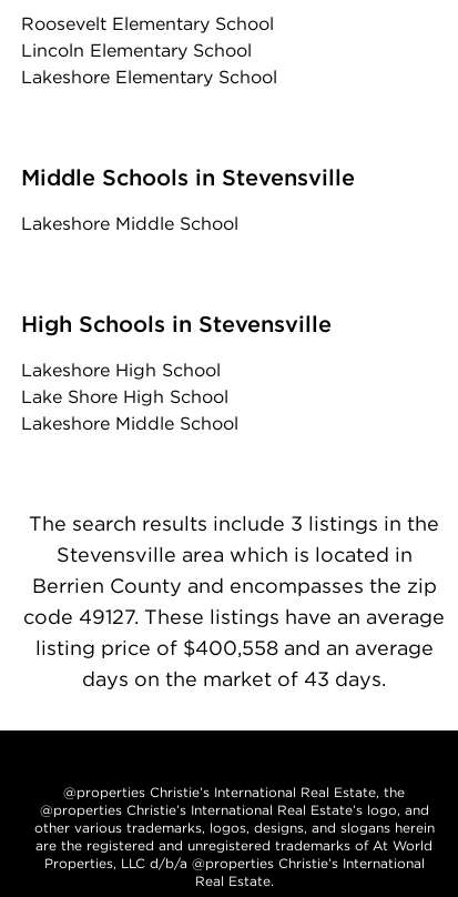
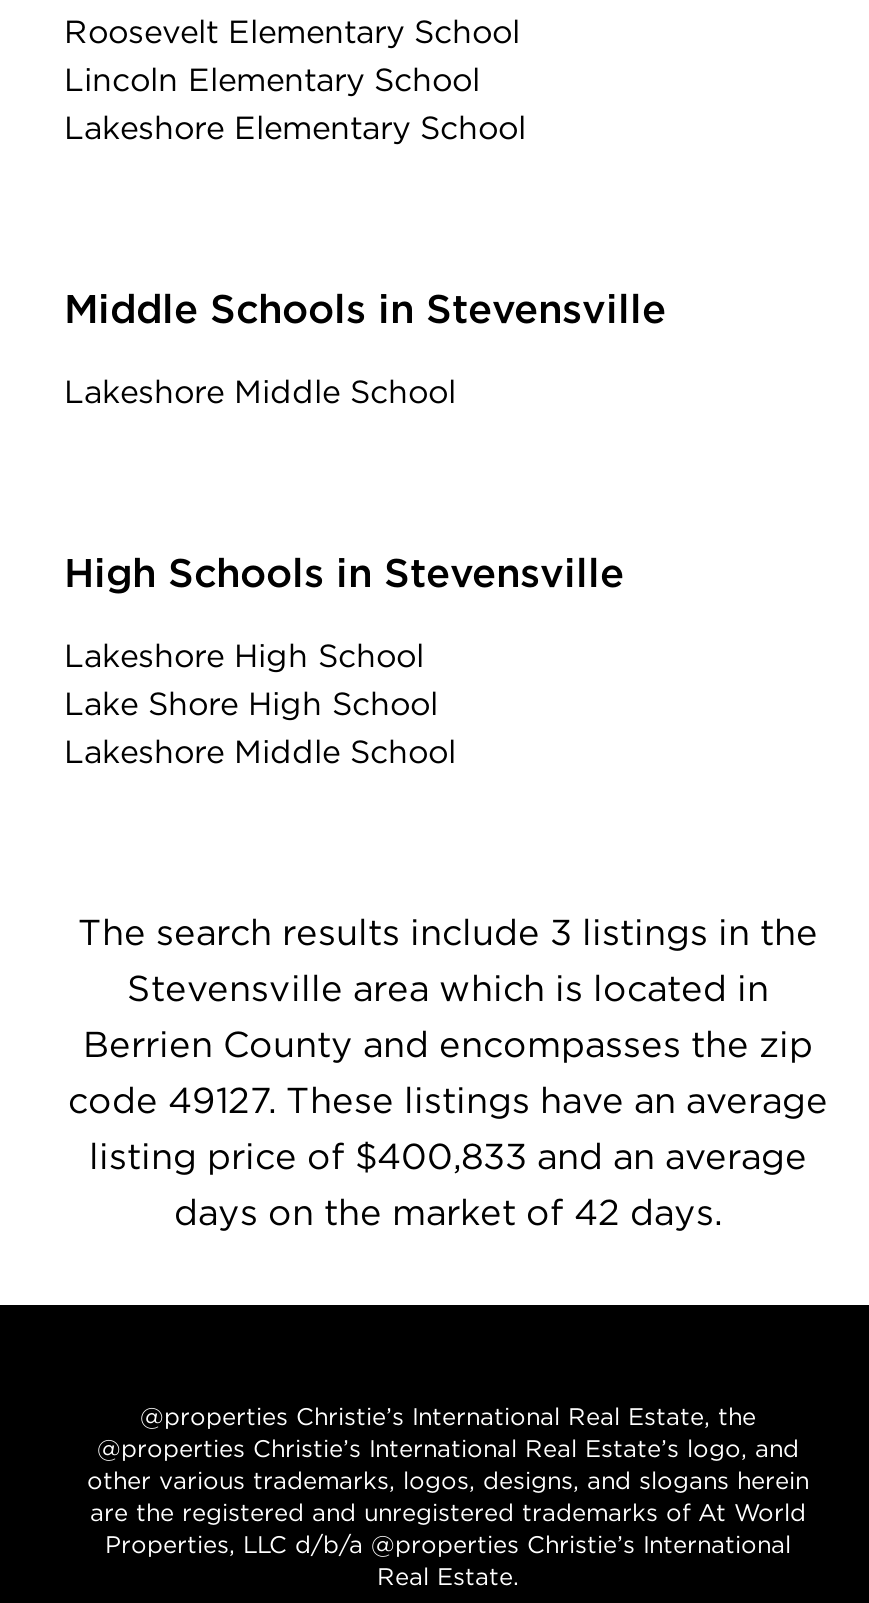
[35,636,433,659] listing price of $400,558 and an average -> [89,1135,807,1177] listing price of $400,833 and an average
[82,667,386,691] days on the market of 43 days. -> [174,1191,722,1233] days on the market of 42 days.

